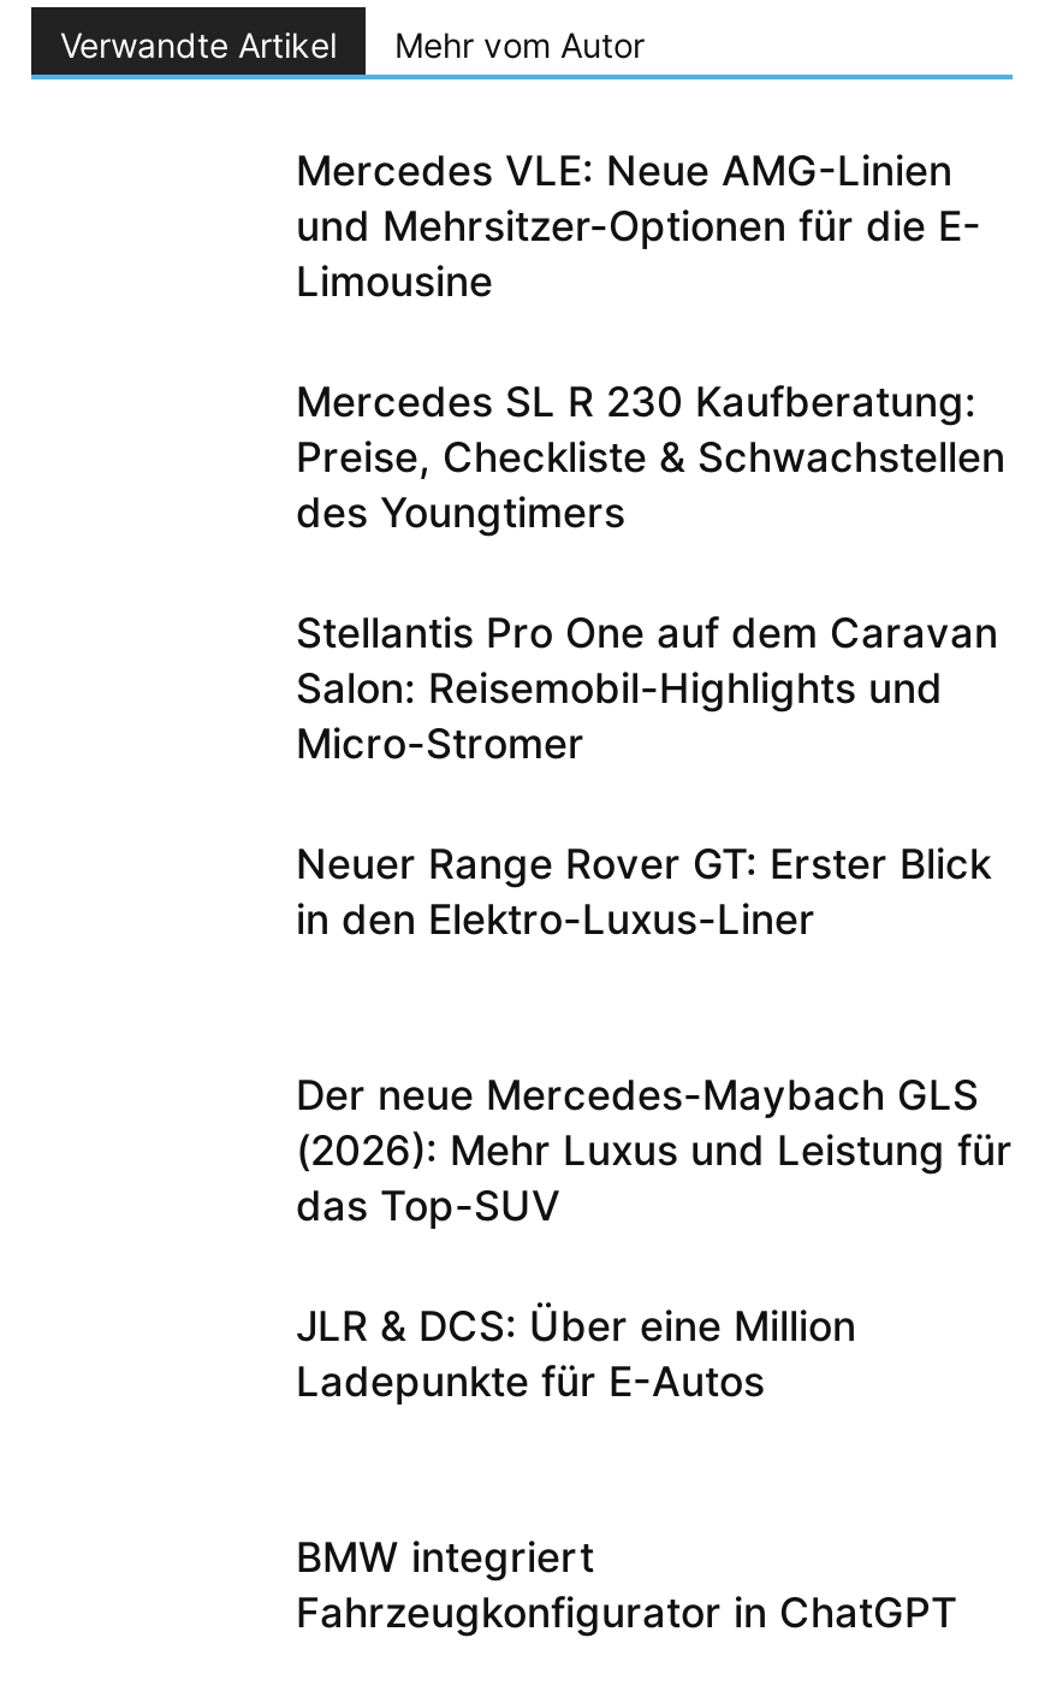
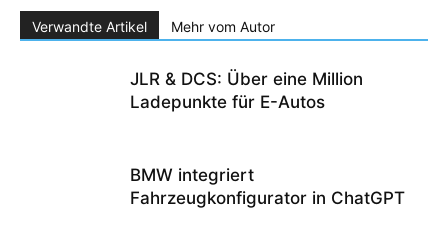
[296,146,1005,943] Mercedes VLE: Neue AMG-Linien | und Mehrsitzer-Optionen für die E- | Limousine | Mercedes SL R 230 Kaufberatung: | Preise, Checkliste & Schwachstellen | des Youngtimers | Stellantis Pro One auf dem Caravan | Salon: Reisemobil-Highlights und | Micro-Stromer | Neuer Range Rover GT: Erster Blick | in den Elektro-Luxus-Liner -> none
[296,1071,1013,1230] Der neue Mercedes-Maybach GLS | (2026): Mehr Luxus und Leistung für | das Top-SUV -> none

